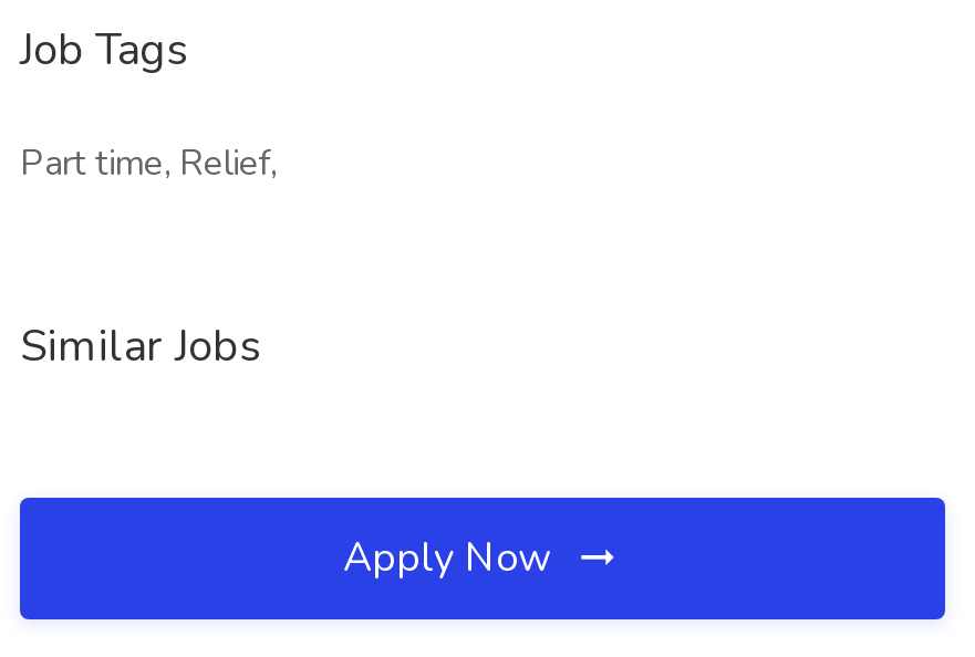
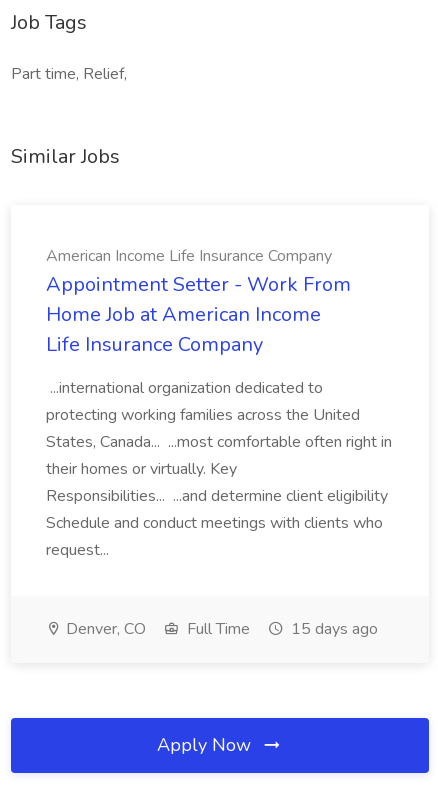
none -> [46,245,392,561] American Income Life Insurance Company | Appointment Setter - Work From | Home Job at American Income | Life Insurance Company | ...international organization dedicated to | protecting working families across the United | States, Canada... ...most comfortable often right in | their homes or virtually. Key | Responsibilities... ...and determine client eligibility | Schedule and conduct meetings with clients who | request...
none -> [62,618,378,640] Denver, CO | Full Time | 15 days ago

